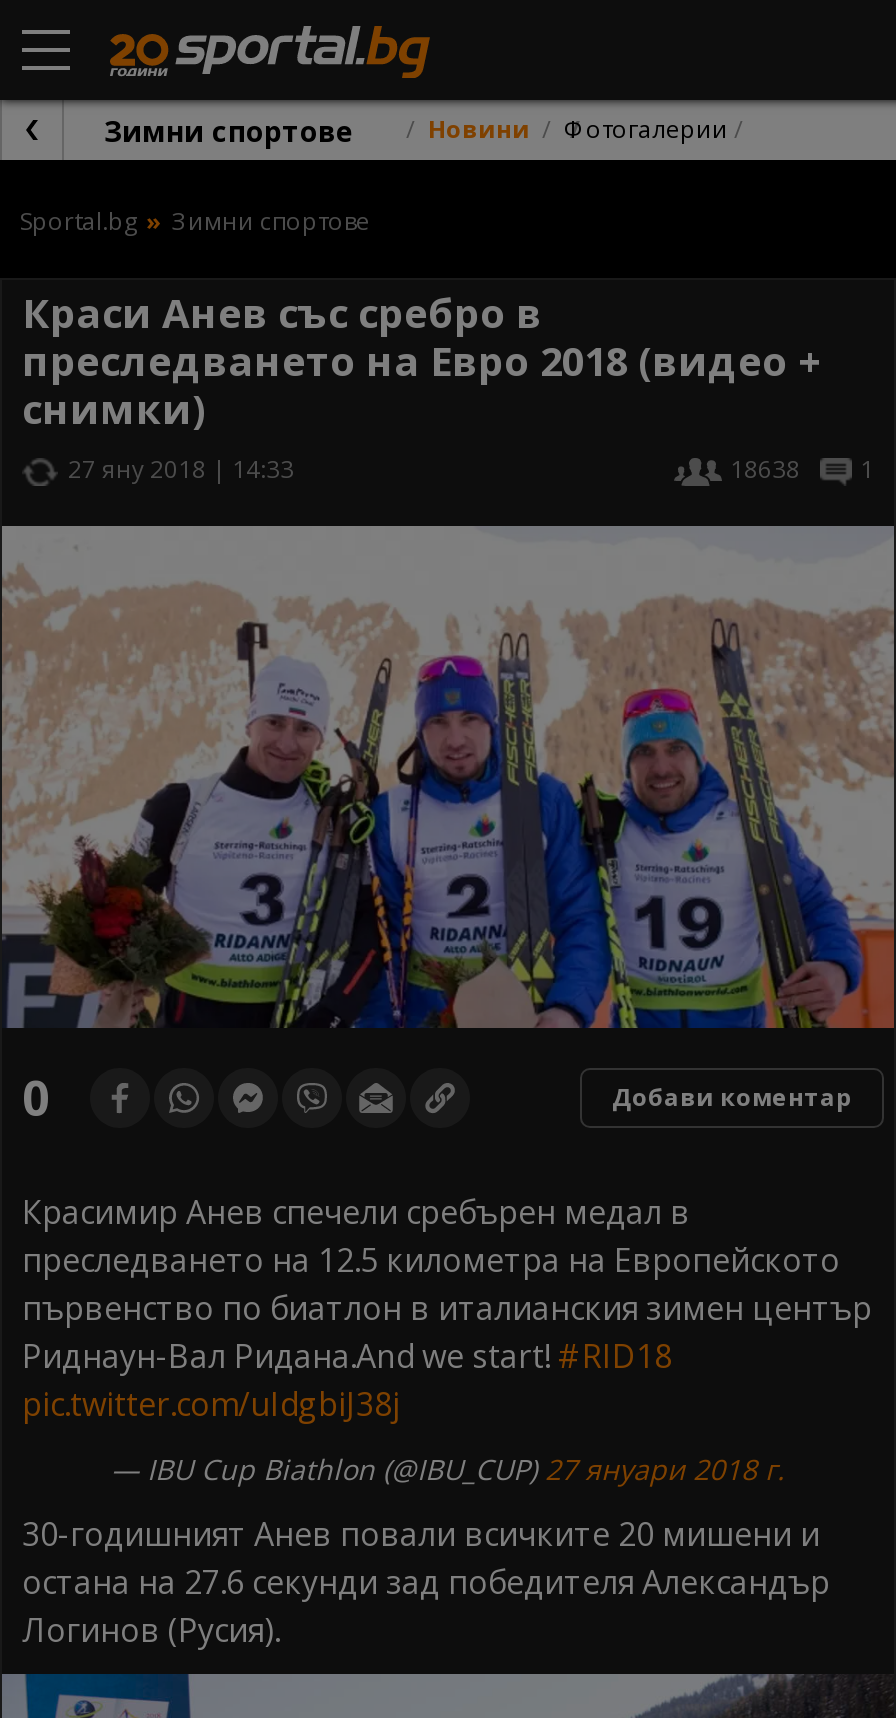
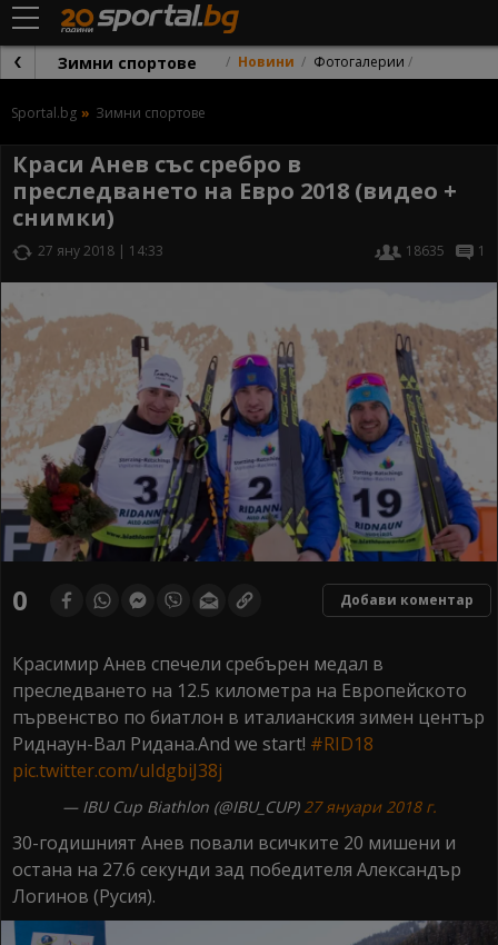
[730,452,874,486] 18638 1 -> [406,241,486,260] 18635 1

